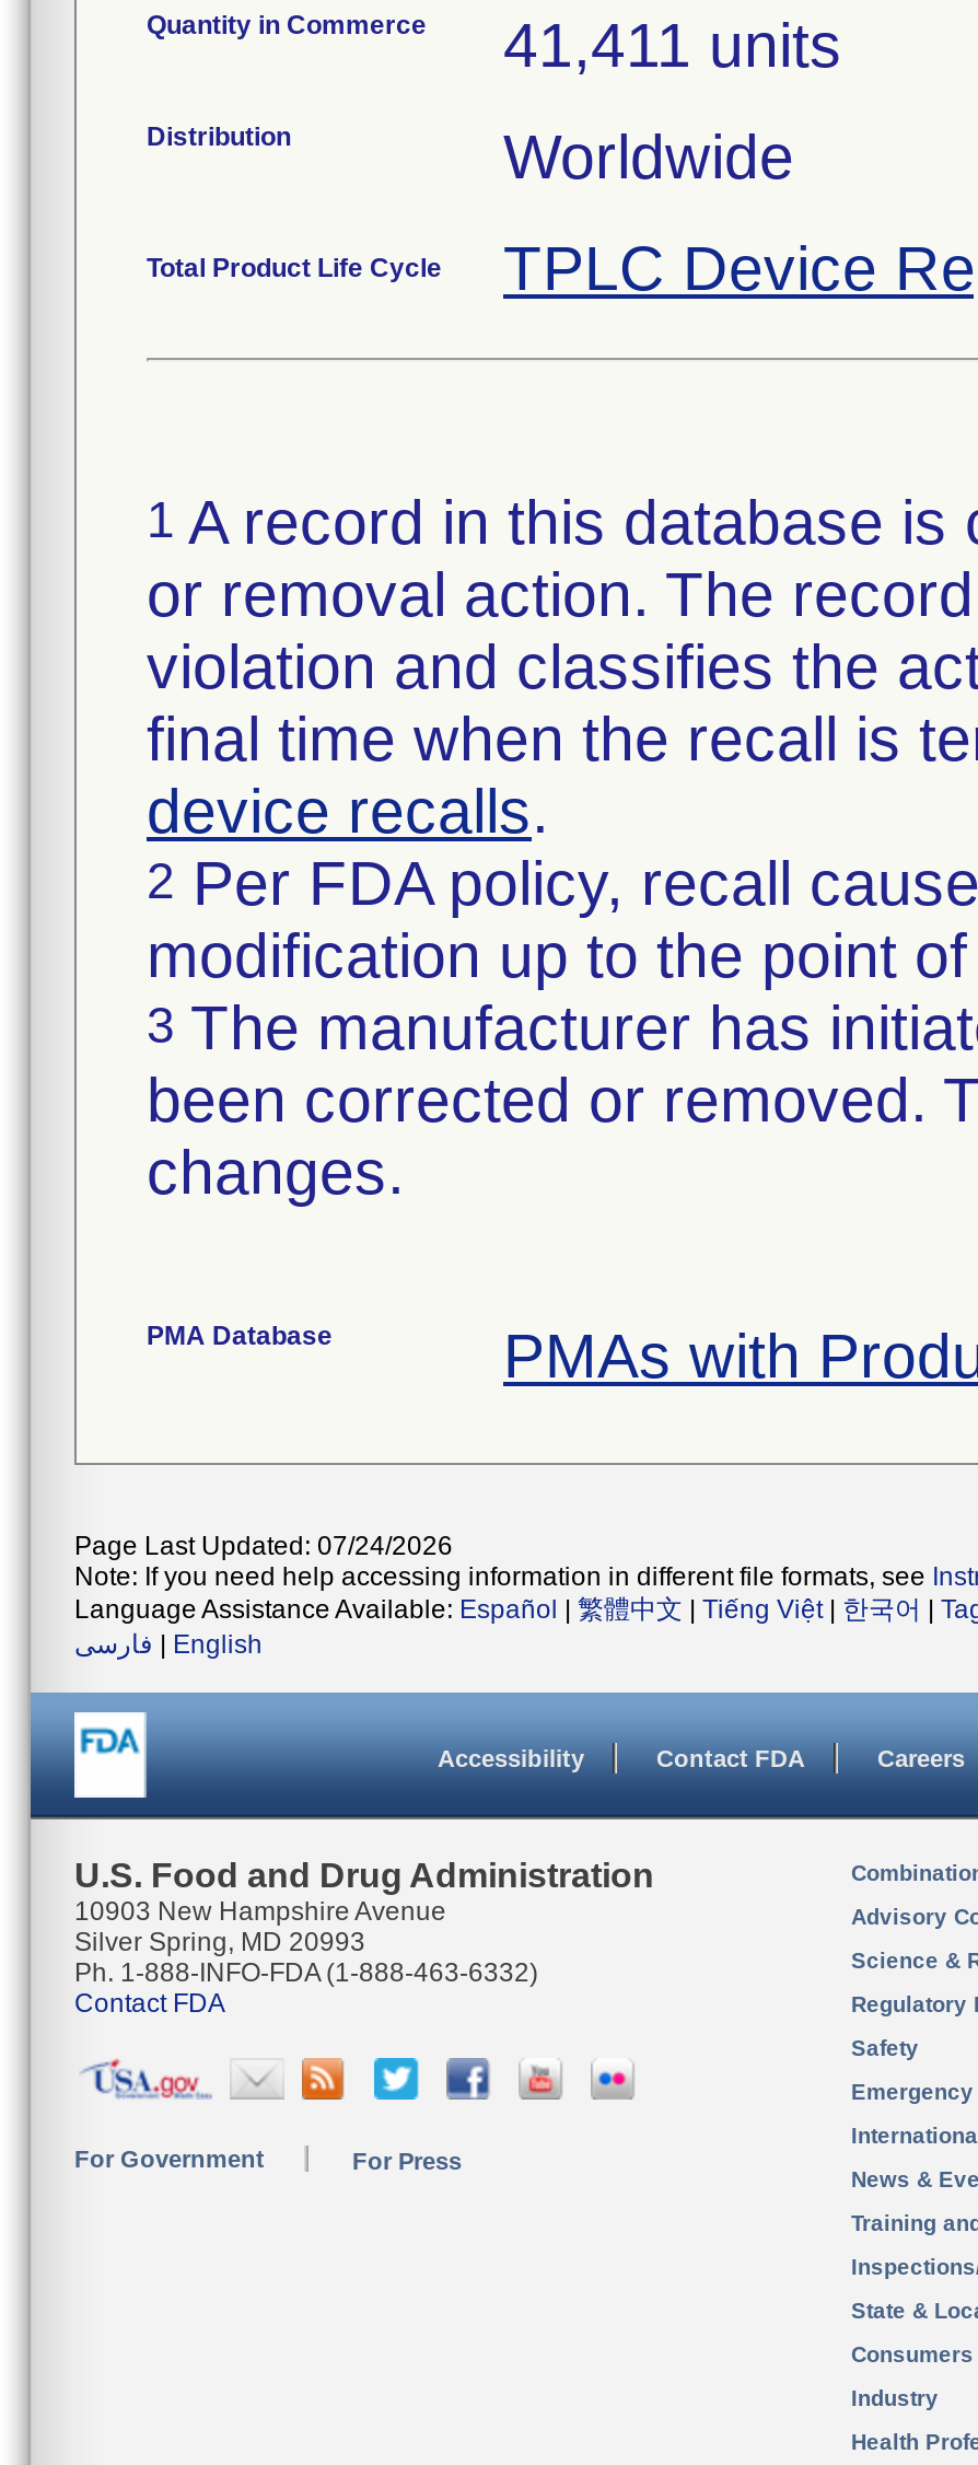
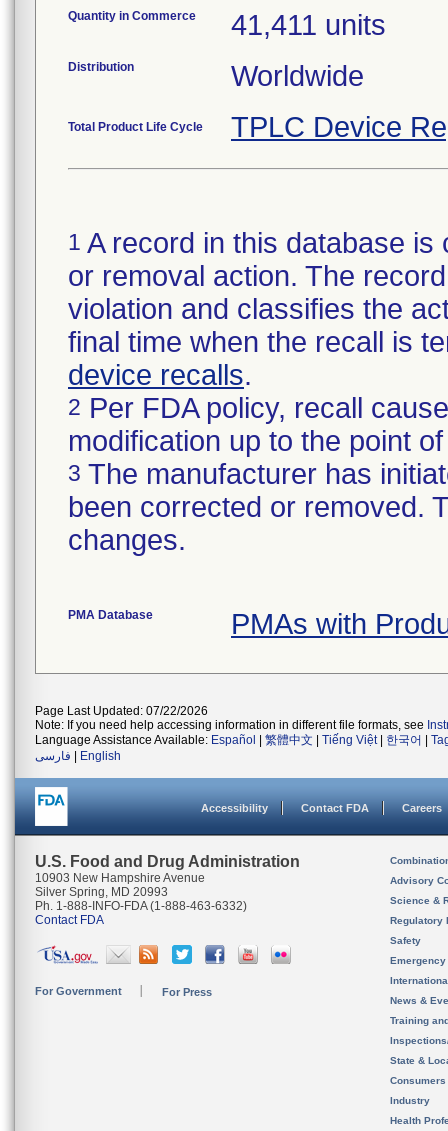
[74,1531,453,1561] Page Last Updated: 07/24/2026 -> [35,704,208,718] Page Last Updated: 07/22/2026

